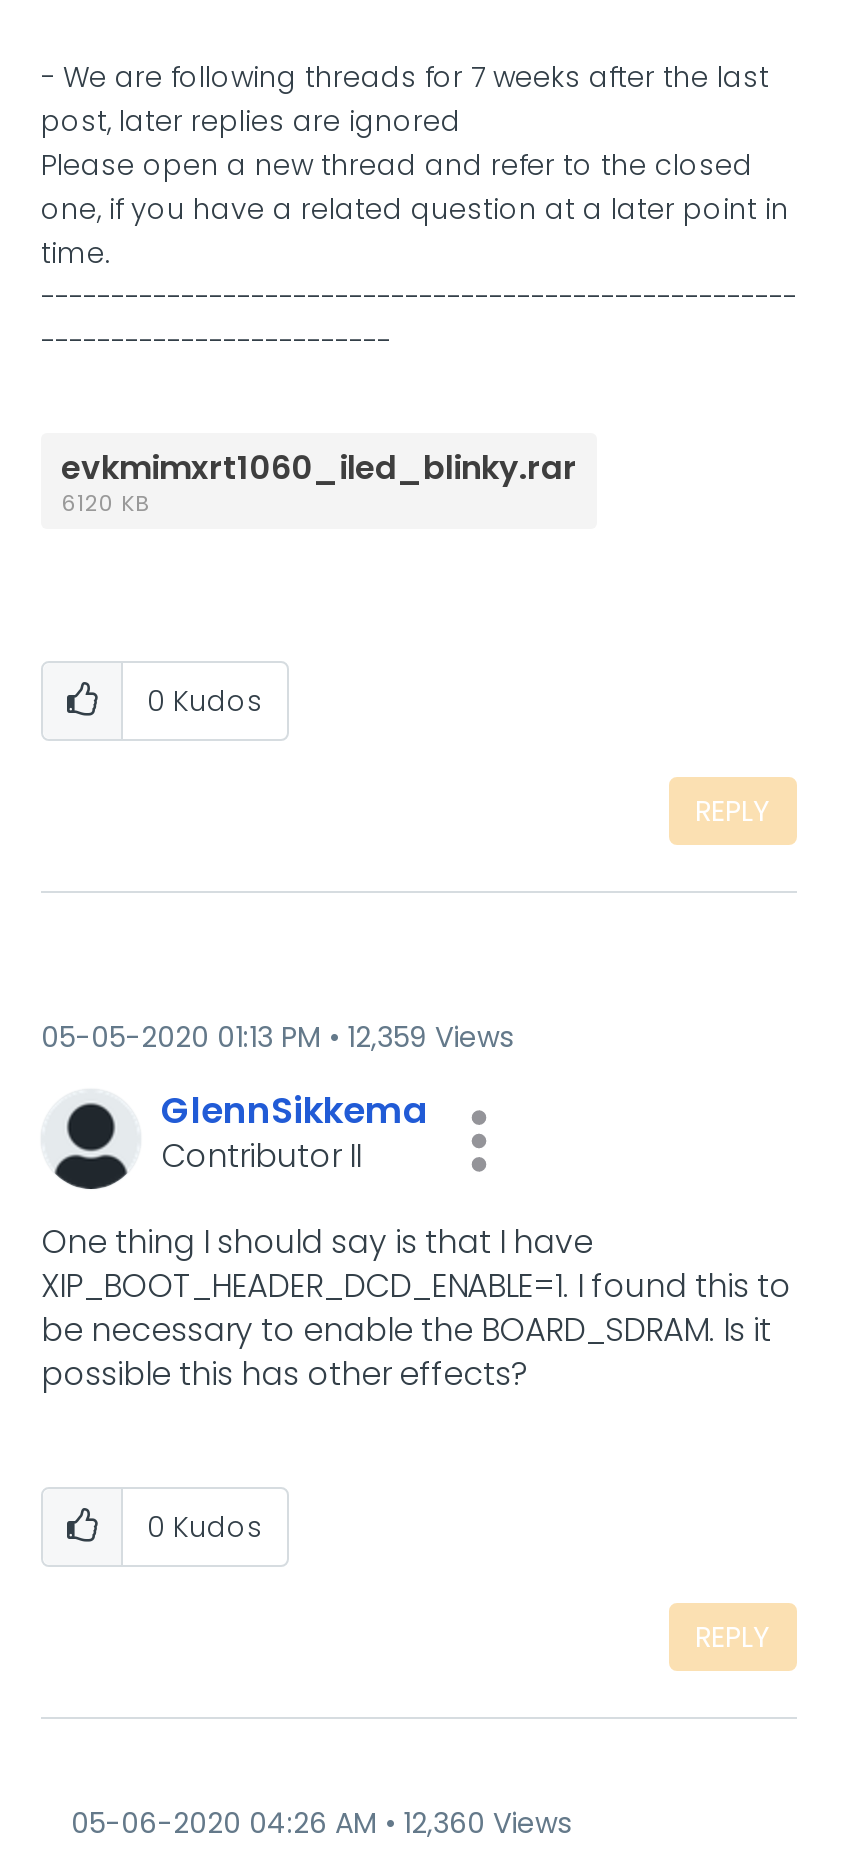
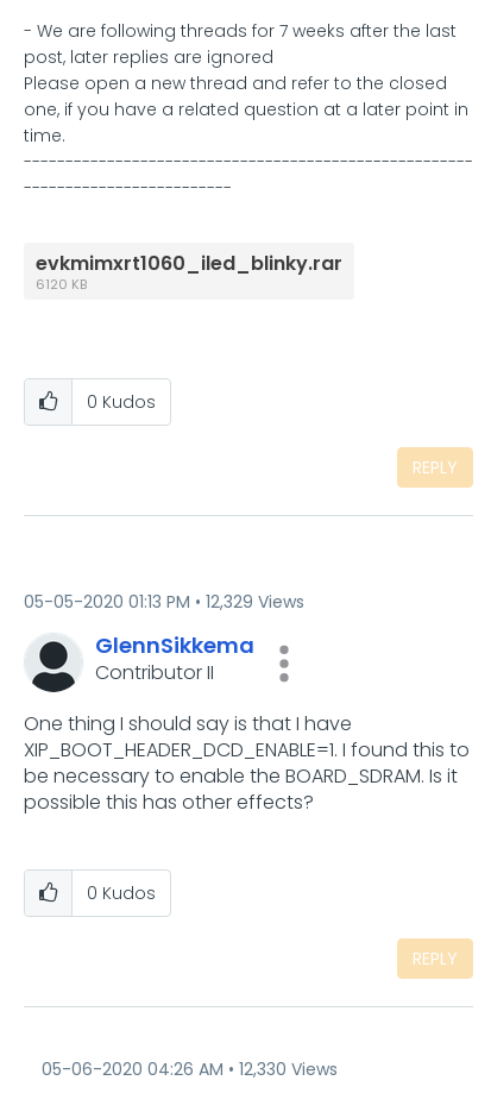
[41,1018,513,1058] 05-05-2020 01:13 PM 12,359 Views -> [24,591,304,614] 05-05-2020 01:13 PM 12,329 Views
[71,1804,571,1844] 05-06-2020 04:26 AM 12,360 Views -> [42,1058,338,1082] 05-06-2020 04:26 AM 12,330 Views

